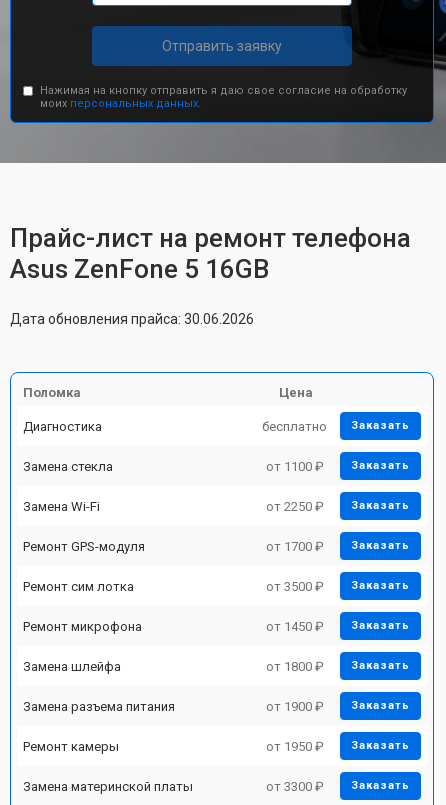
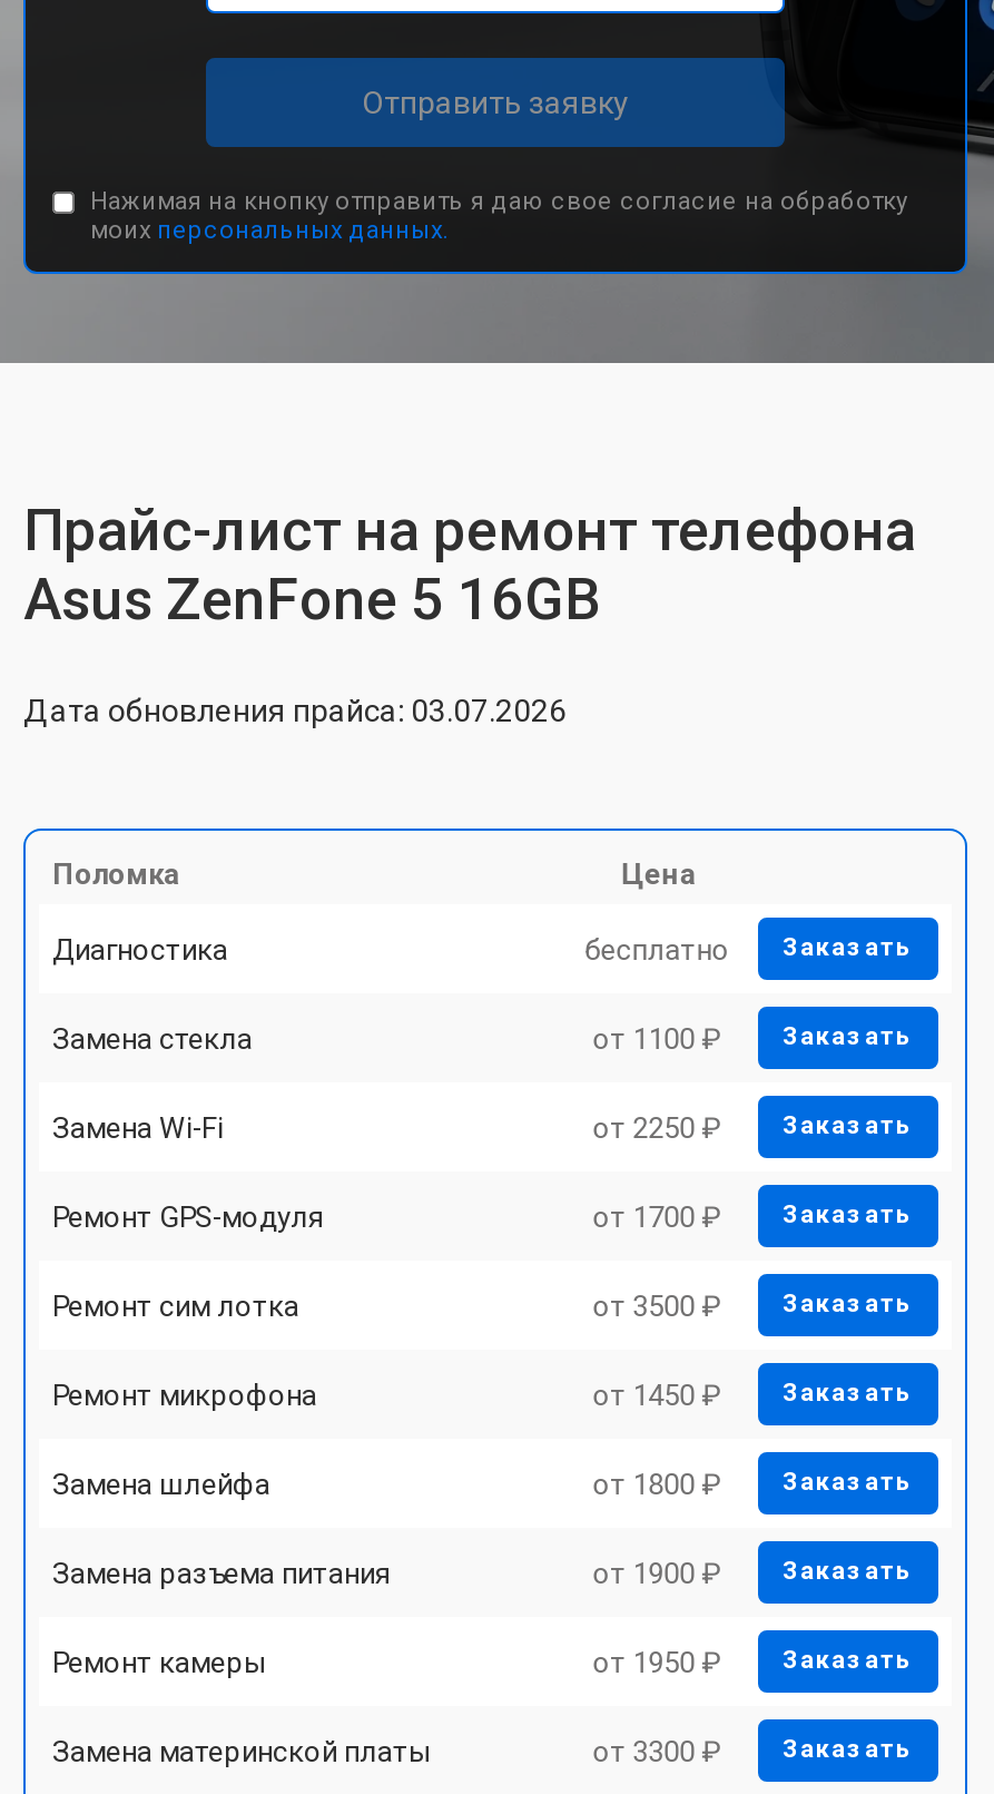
[10,311,254,327] Дата обновления прайса: 30.06.2026 -> [23,693,567,728] Дата обновления прайса: 03.07.2026

